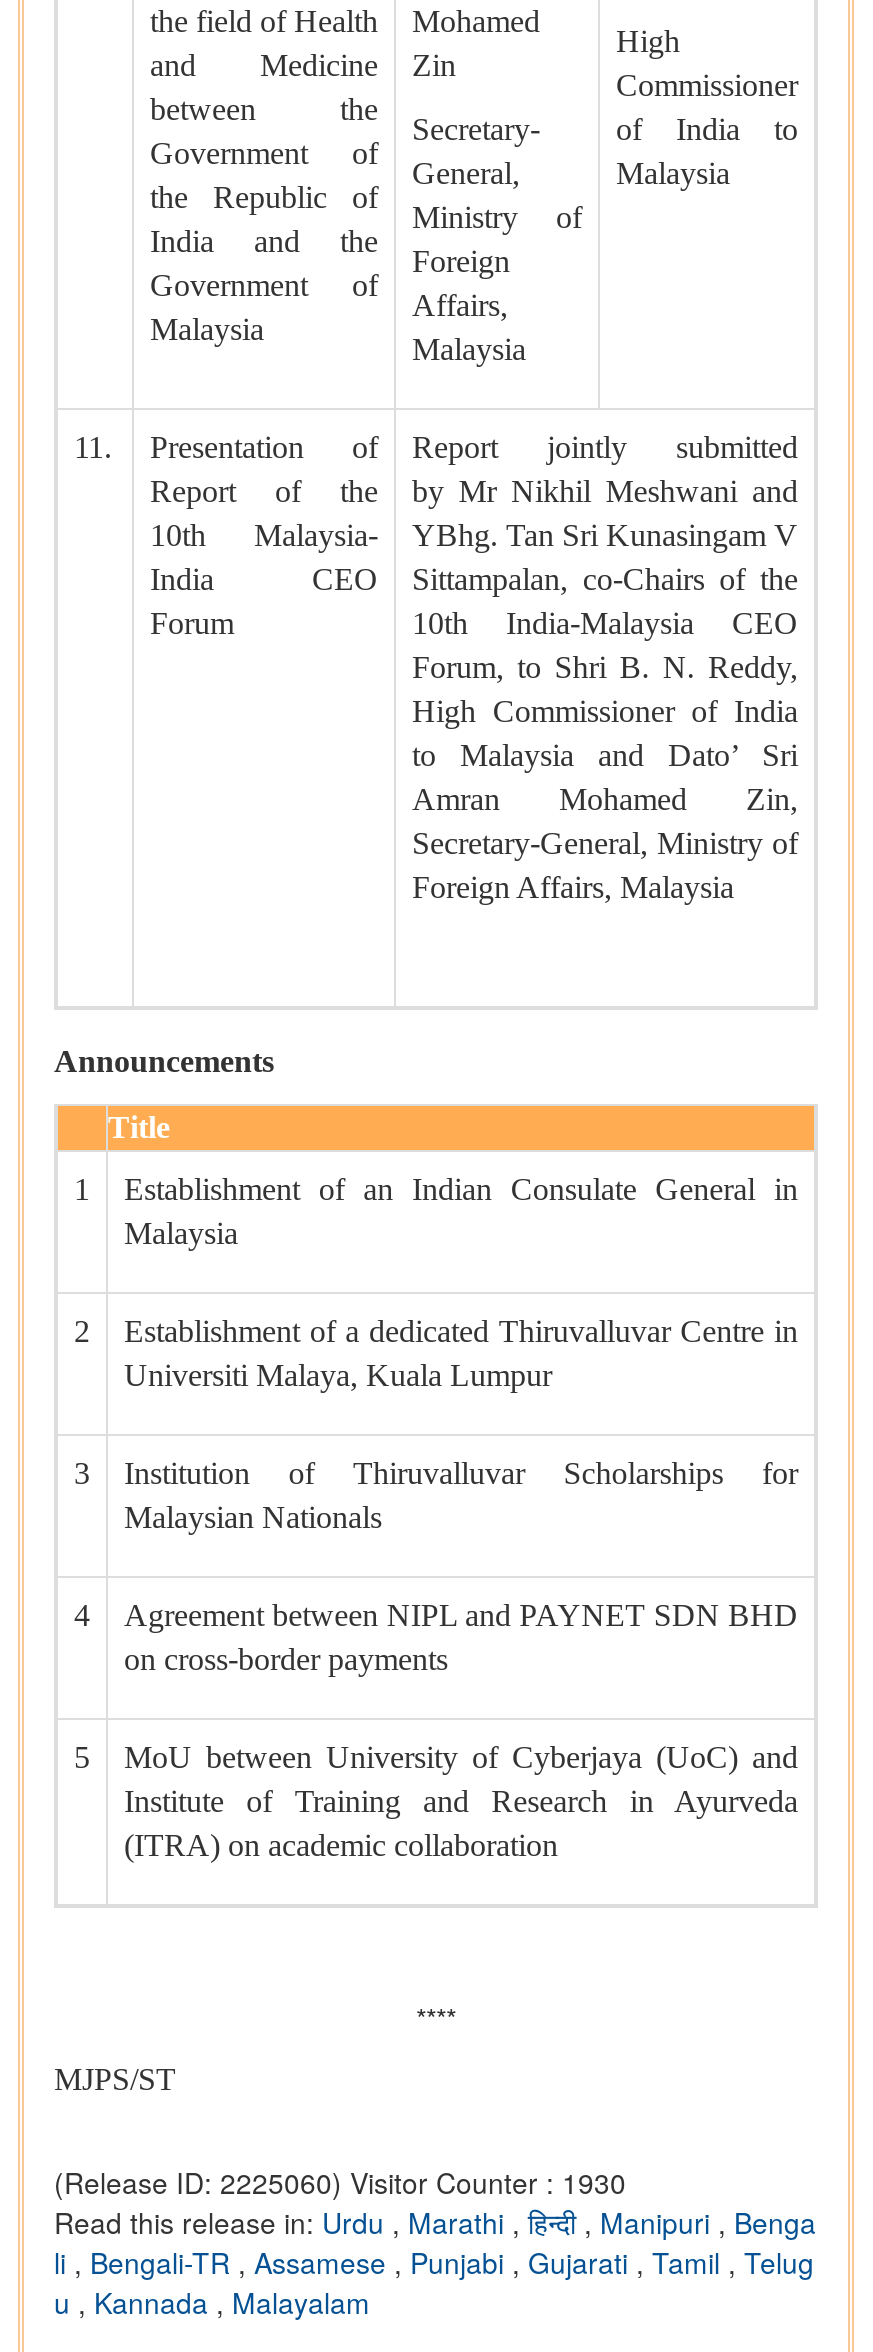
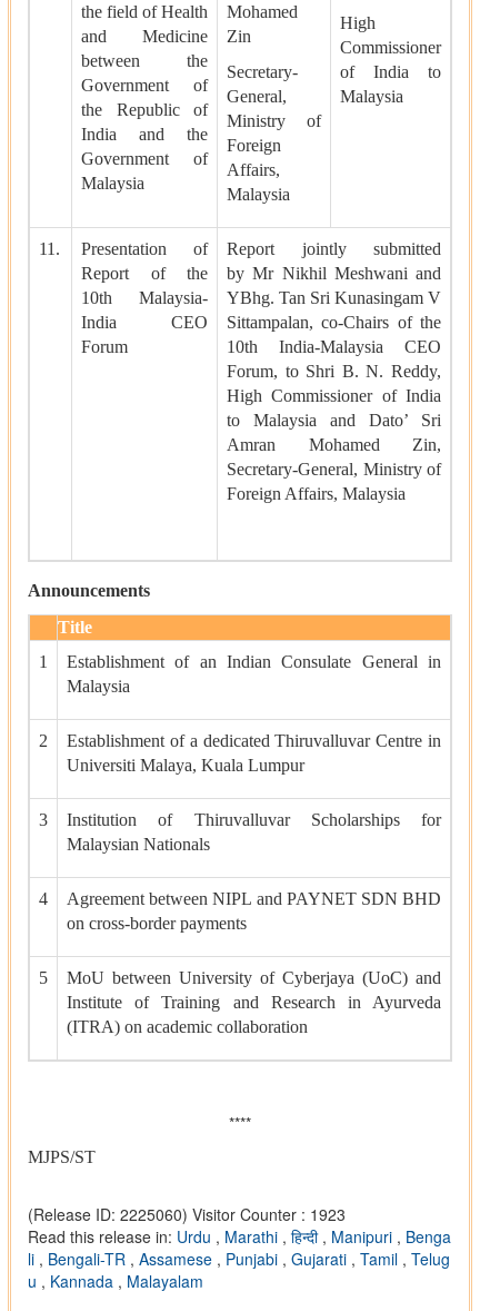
[54,2163,626,2203] (Release ID: 2225060) Visitor Counter : 1930 -> [28,1203,346,1226] (Release ID: 2225060) Visitor Counter : 1923

